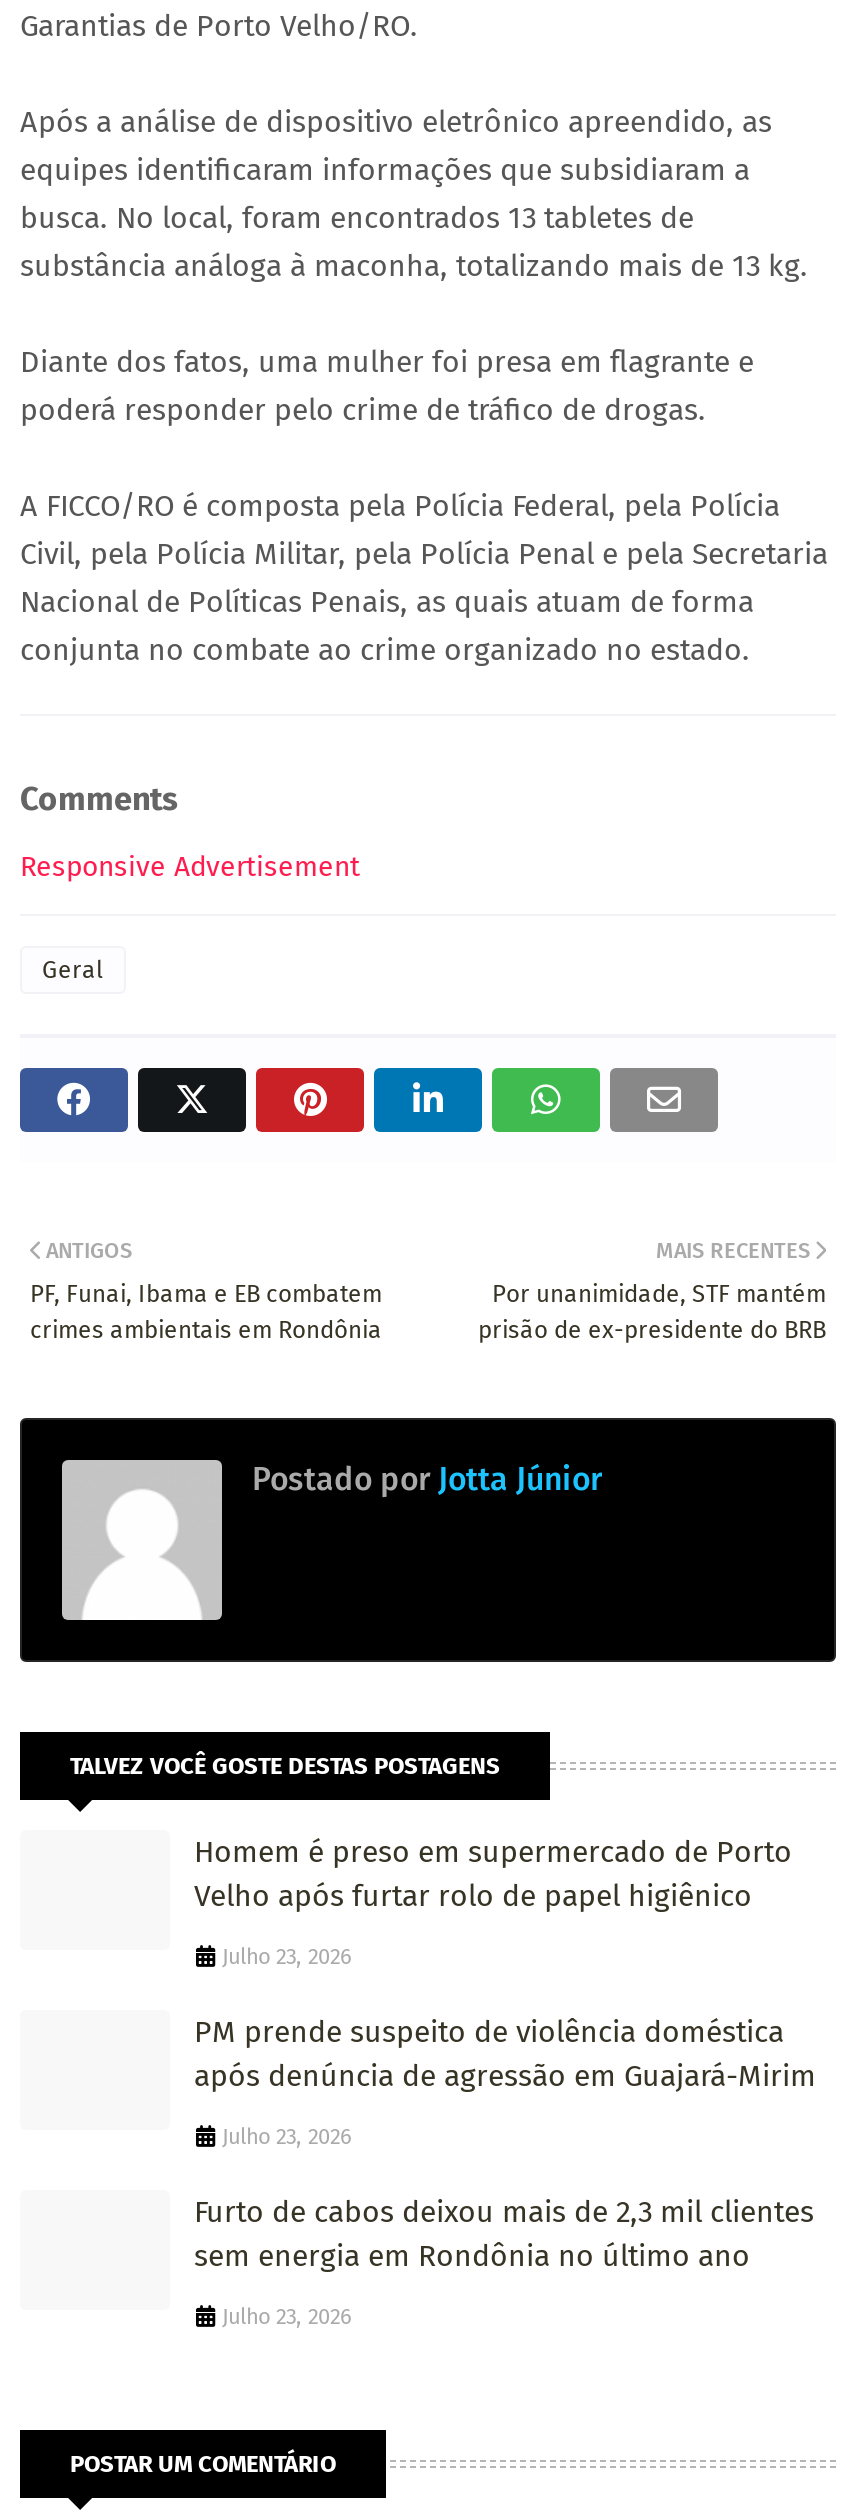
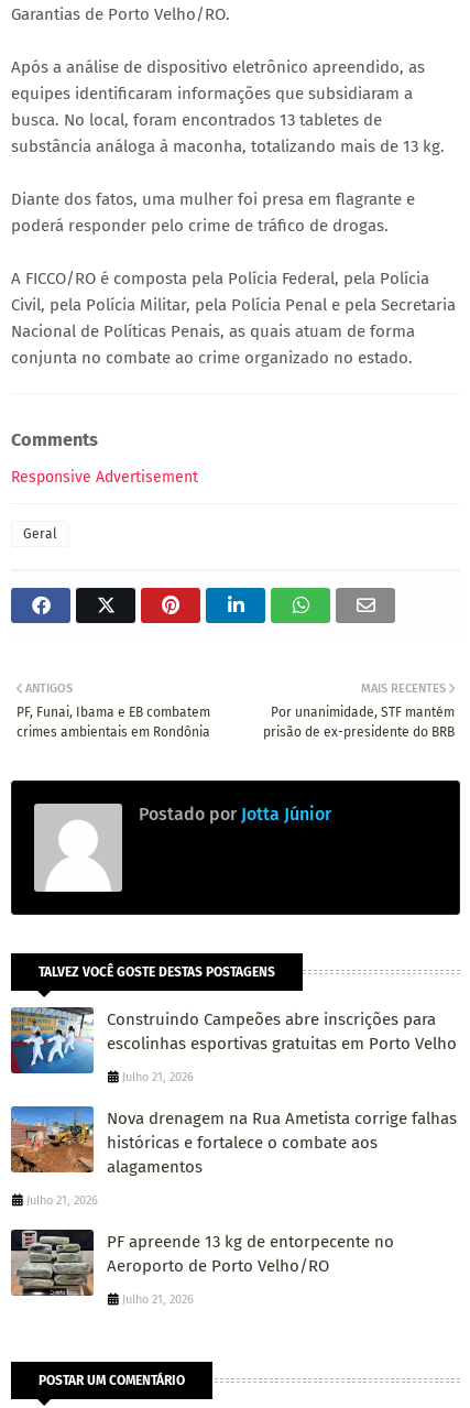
none -> [10,1006,91,1074] [image]
none -> [10,1105,91,1174] [image]
none -> [10,1229,95,1297] [image]
[194,1834,792,1914] Homem é preso em supermercado de Porto | Velho após furtar rolo de papel higiênico -> [107,1009,457,1054] Construindo Campeões abre inscrições para | escolinhas esportivas gratuitas em Porto Velho
[222,1944,352,1970] Julho 23, 2026 -> [122,1070,194,1084] Julho 21, 2026
[194,2014,816,2094] PM prende suspeito de violência doméstica | após denúncia de agressão em Guajará-Mirim -> [107,1109,457,1177] Nova drenagem na Rua Ametista corrige falhas | históricas e fortalece o combate aos | alagamentos
[222,2124,352,2150] Julho 23, 2026 -> [26,1193,98,1208] Julho 21, 2026
[194,2194,814,2274] Furto de cabos deixou mais de 2,3 mil clientes | sem energia em Rondônia no último ano -> [107,1232,394,1276] PF apreende 13 kg de entorpecente no | Aeroporto de Porto Velho/RO
[222,2304,352,2330] Julho 23, 2026 -> [122,1292,194,1307] Julho 21, 2026

